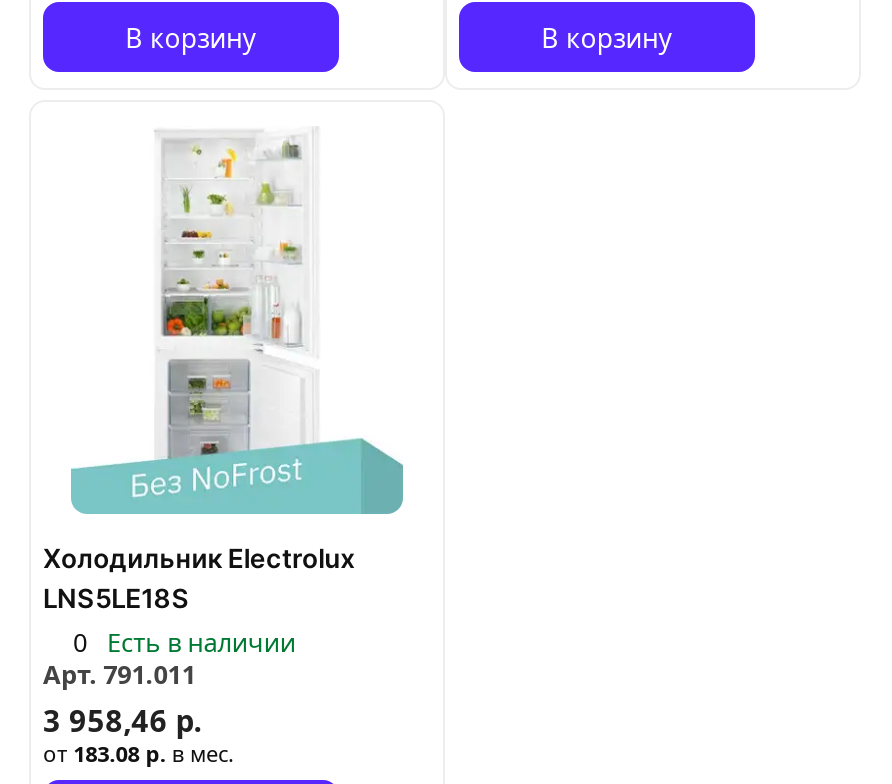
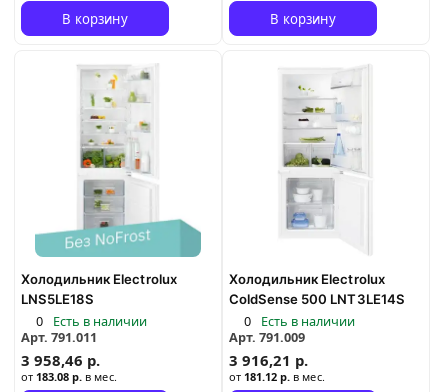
none -> [229,68,405,384] [image] | Холодильник Electrolux | ColdSense 500 LNT3LE14S | 0 Есть в наличии | Арт. 791.009 | 3 916,21 р. | от 181.12 р. в мес.

